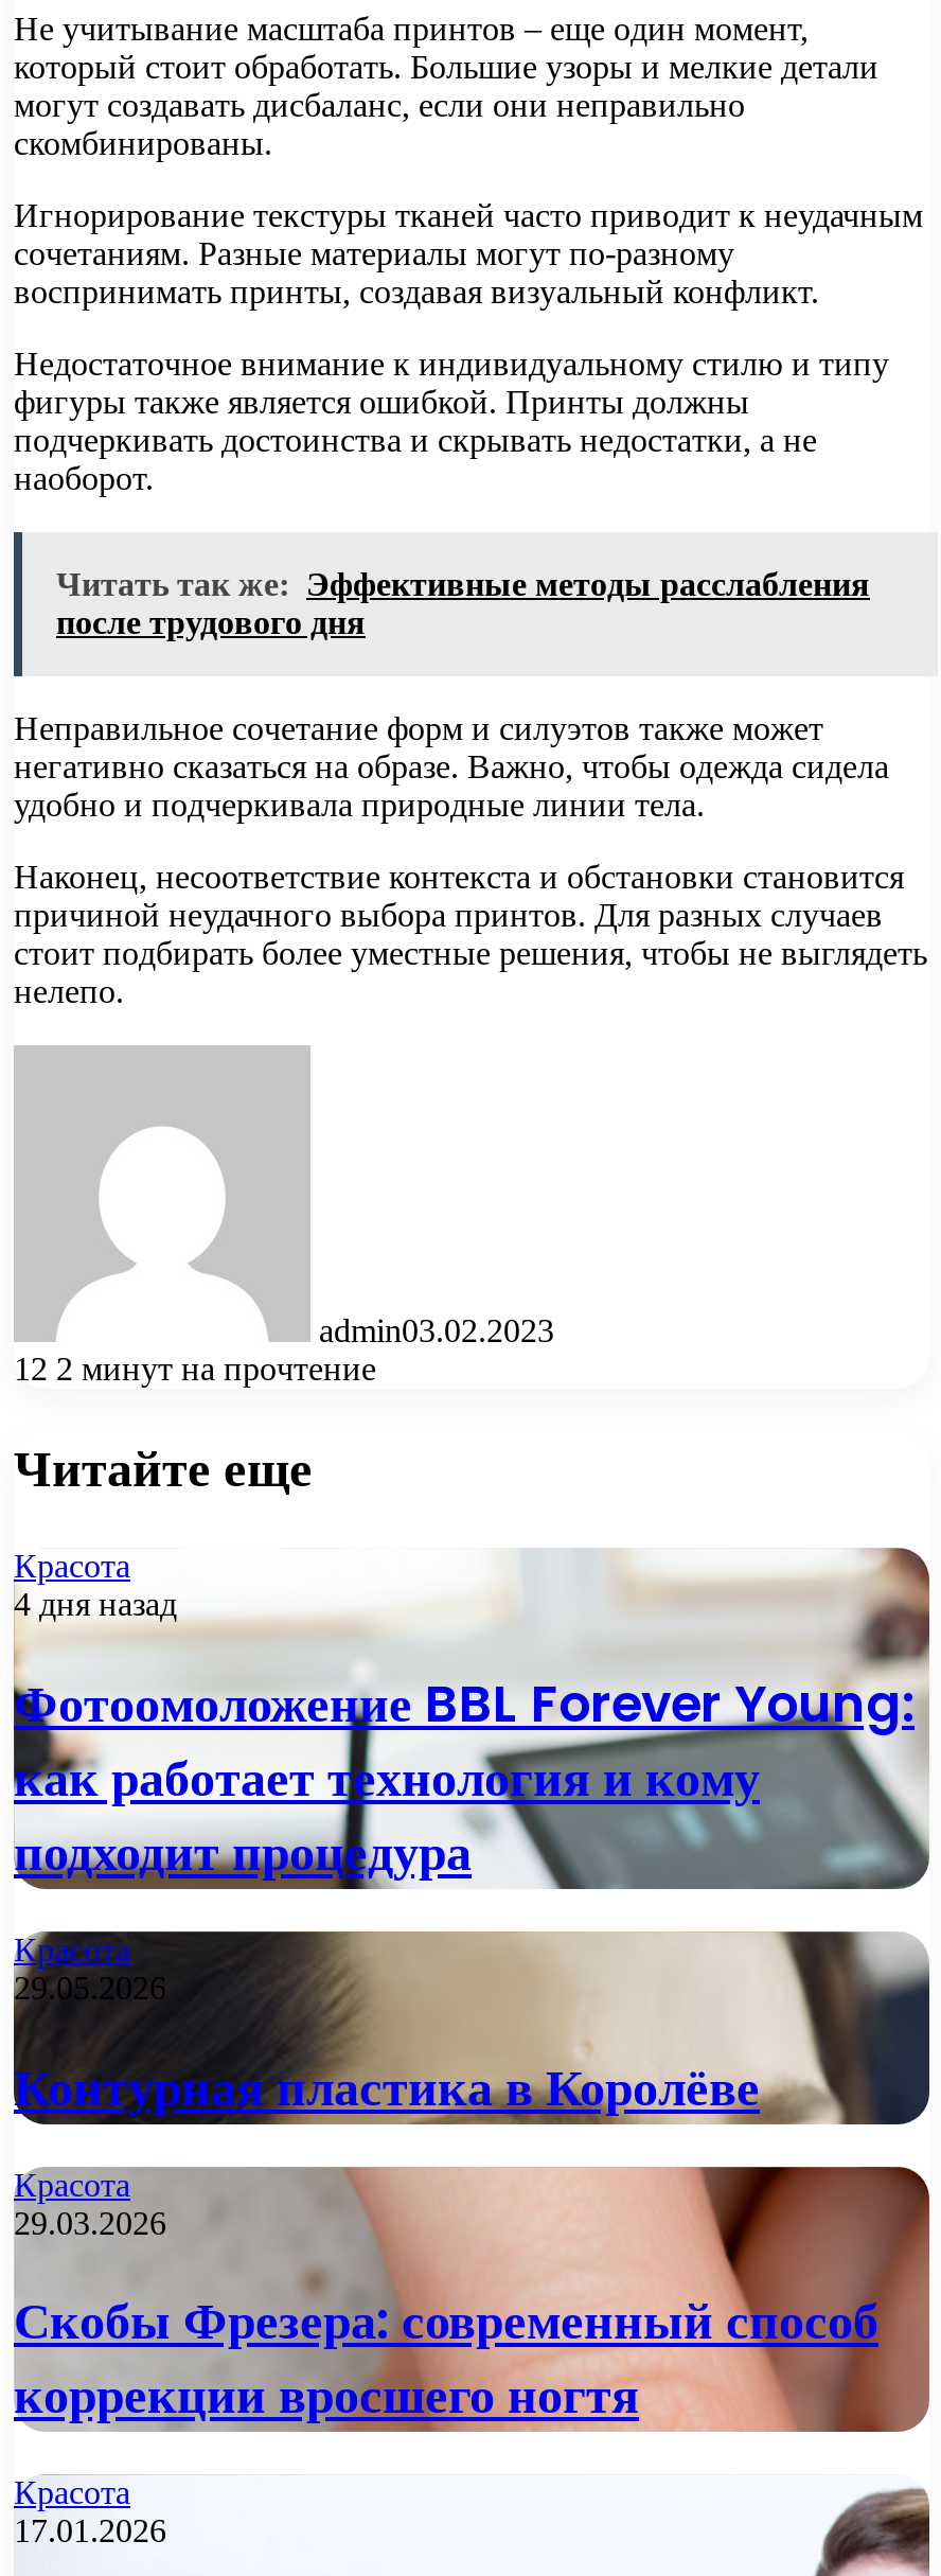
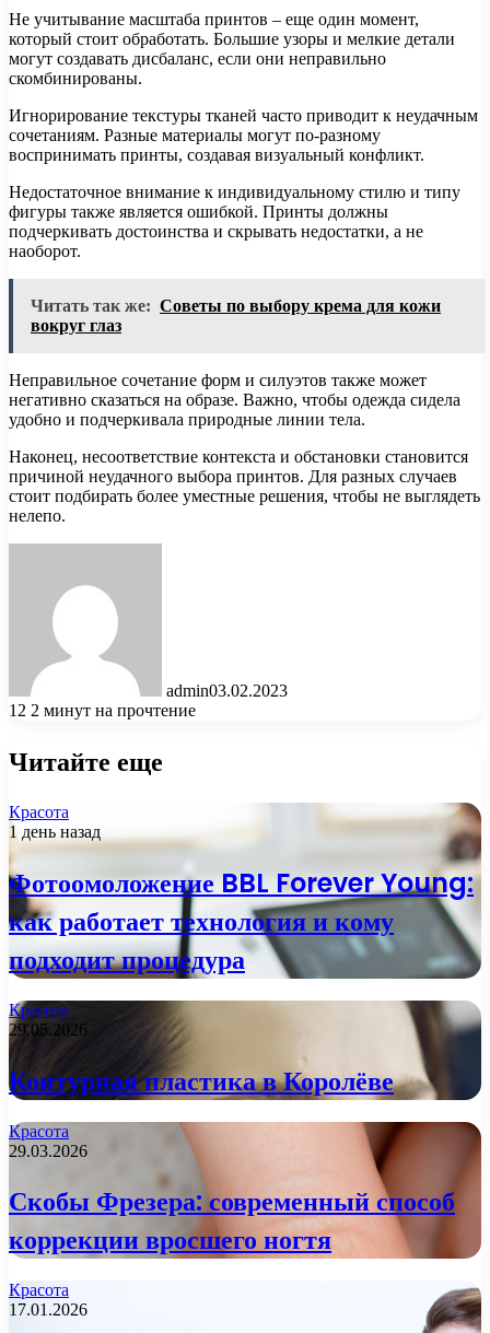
[56,566,870,641] Читать так же: Эффективные методы расслабления | после трудового дня -> [31,296,441,335] Читать так же: Советы по выбору крема для кожи | вокруг глаз
[14,1586,177,1622] 4 дня назад -> [9,822,101,841] 1 день назад

